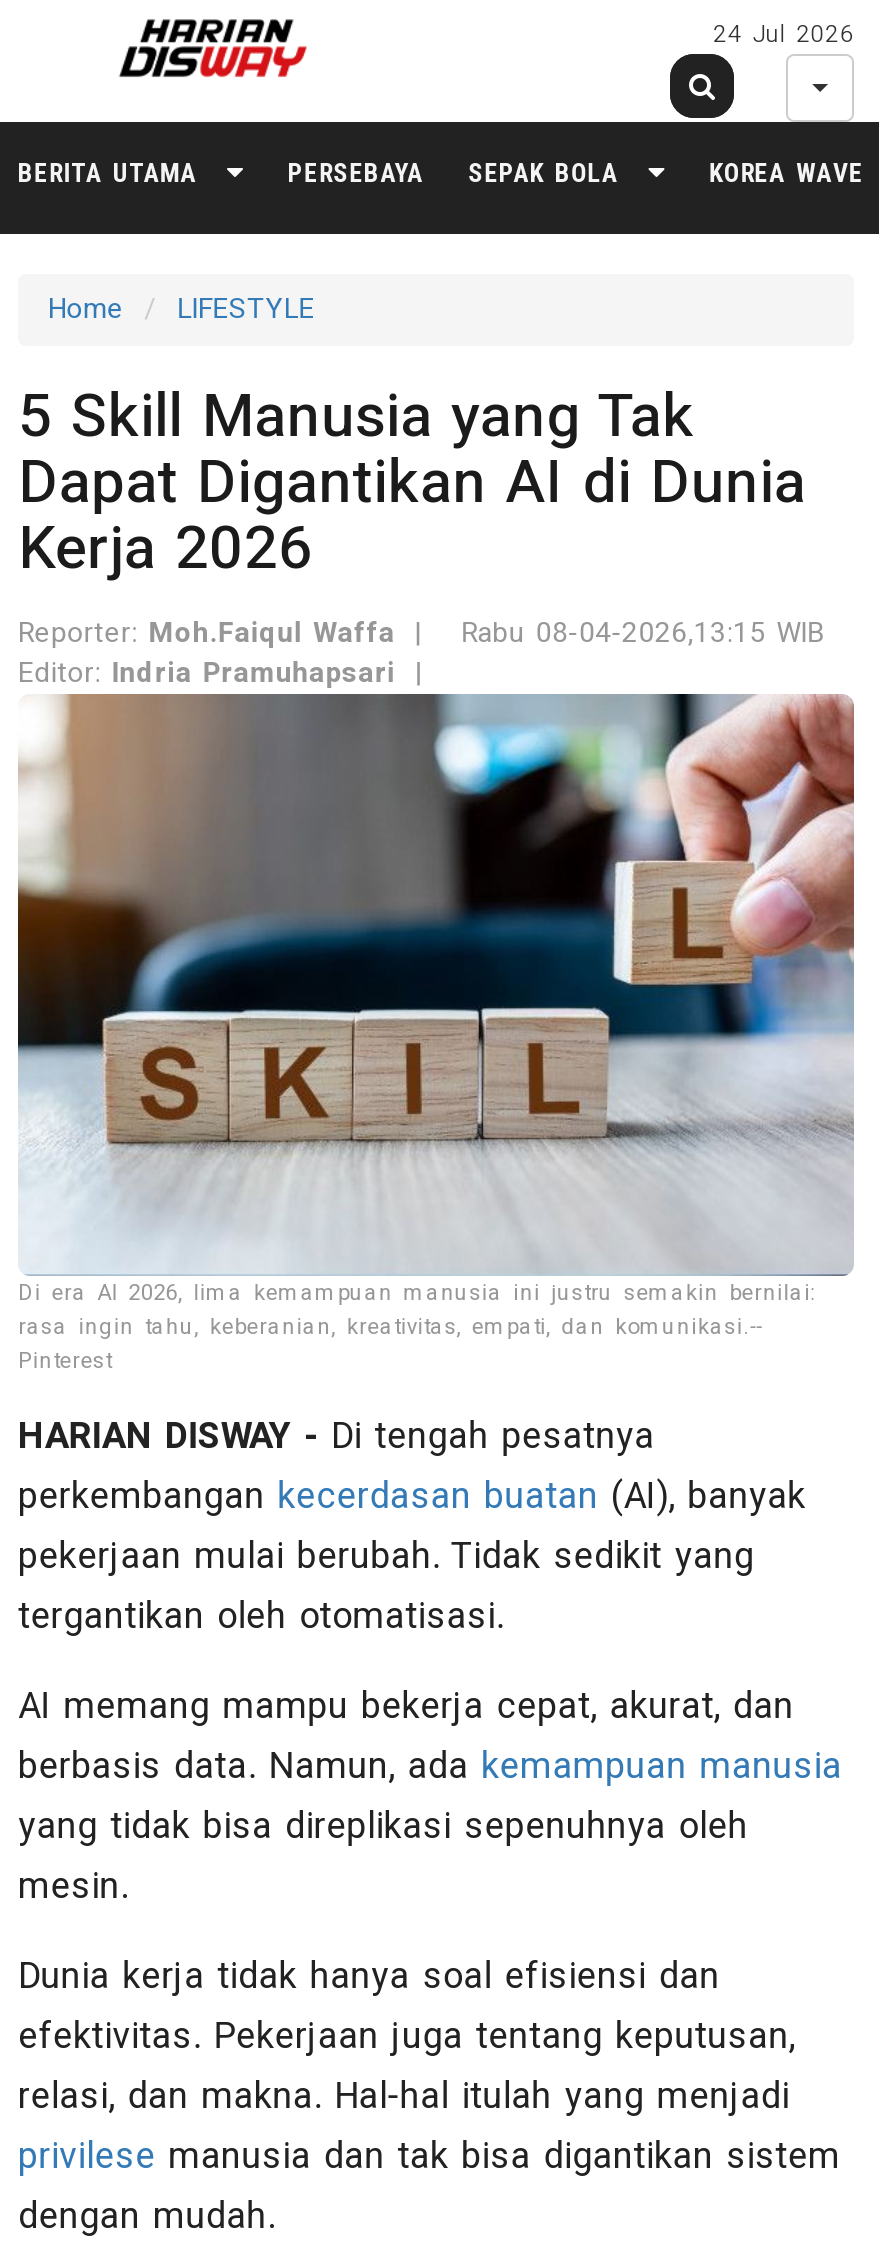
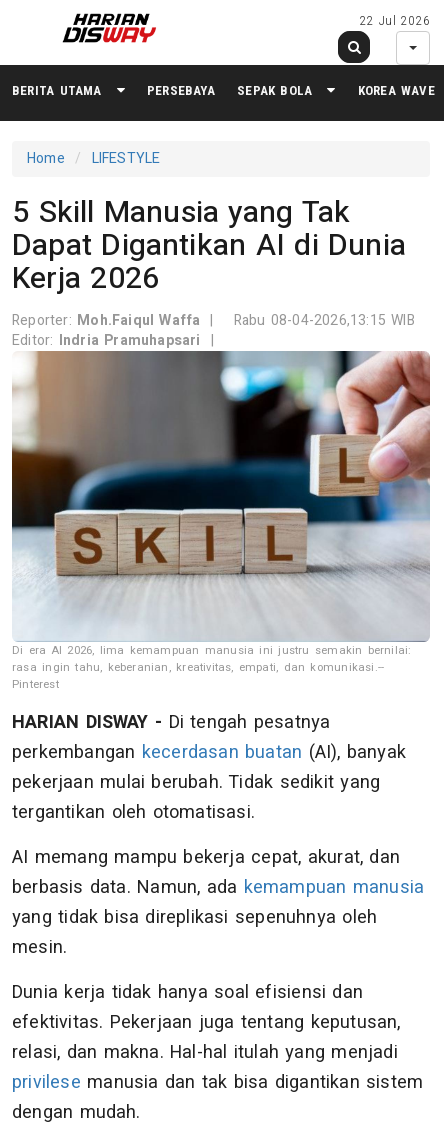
[713,18,854,52] 24 Jul 2026 -> [360,13,430,30] 22 Jul 2026

